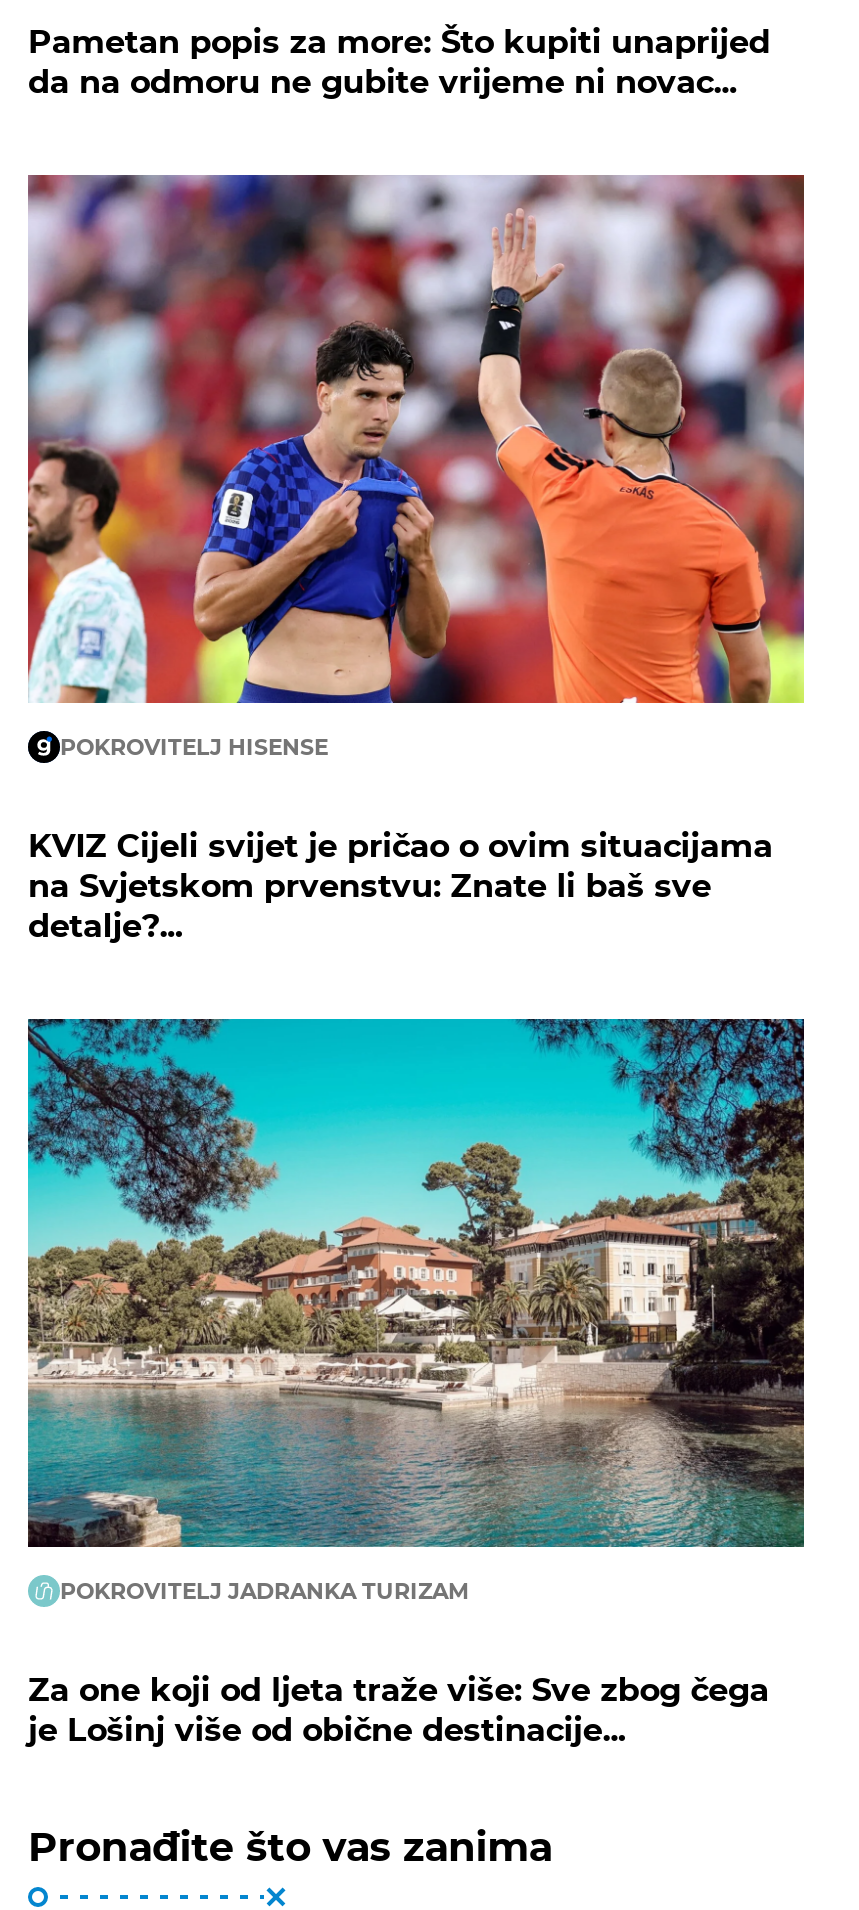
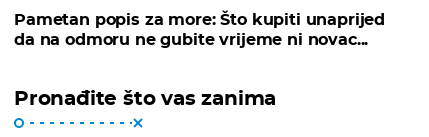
[26,172,806,946] [image] | POKROVITELJ HISENSE | KVIZ Cijeli svijet je pričao o ovim situacijama | na Svjetskom prvenstvu: Znate li baš sve | detalje?... -> none
[26,1016,806,1750] [image] | POKROVITELJ JADRANKA TURIZAM | Za one koji od ljeta traže više: Sve zbog čega | je Lošinj više od obične destinacije... -> none

